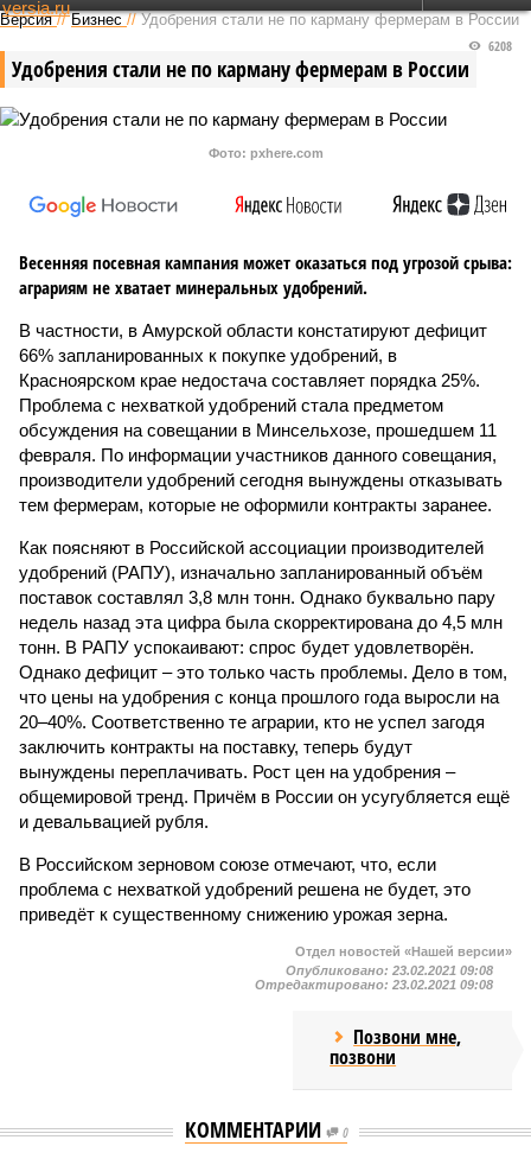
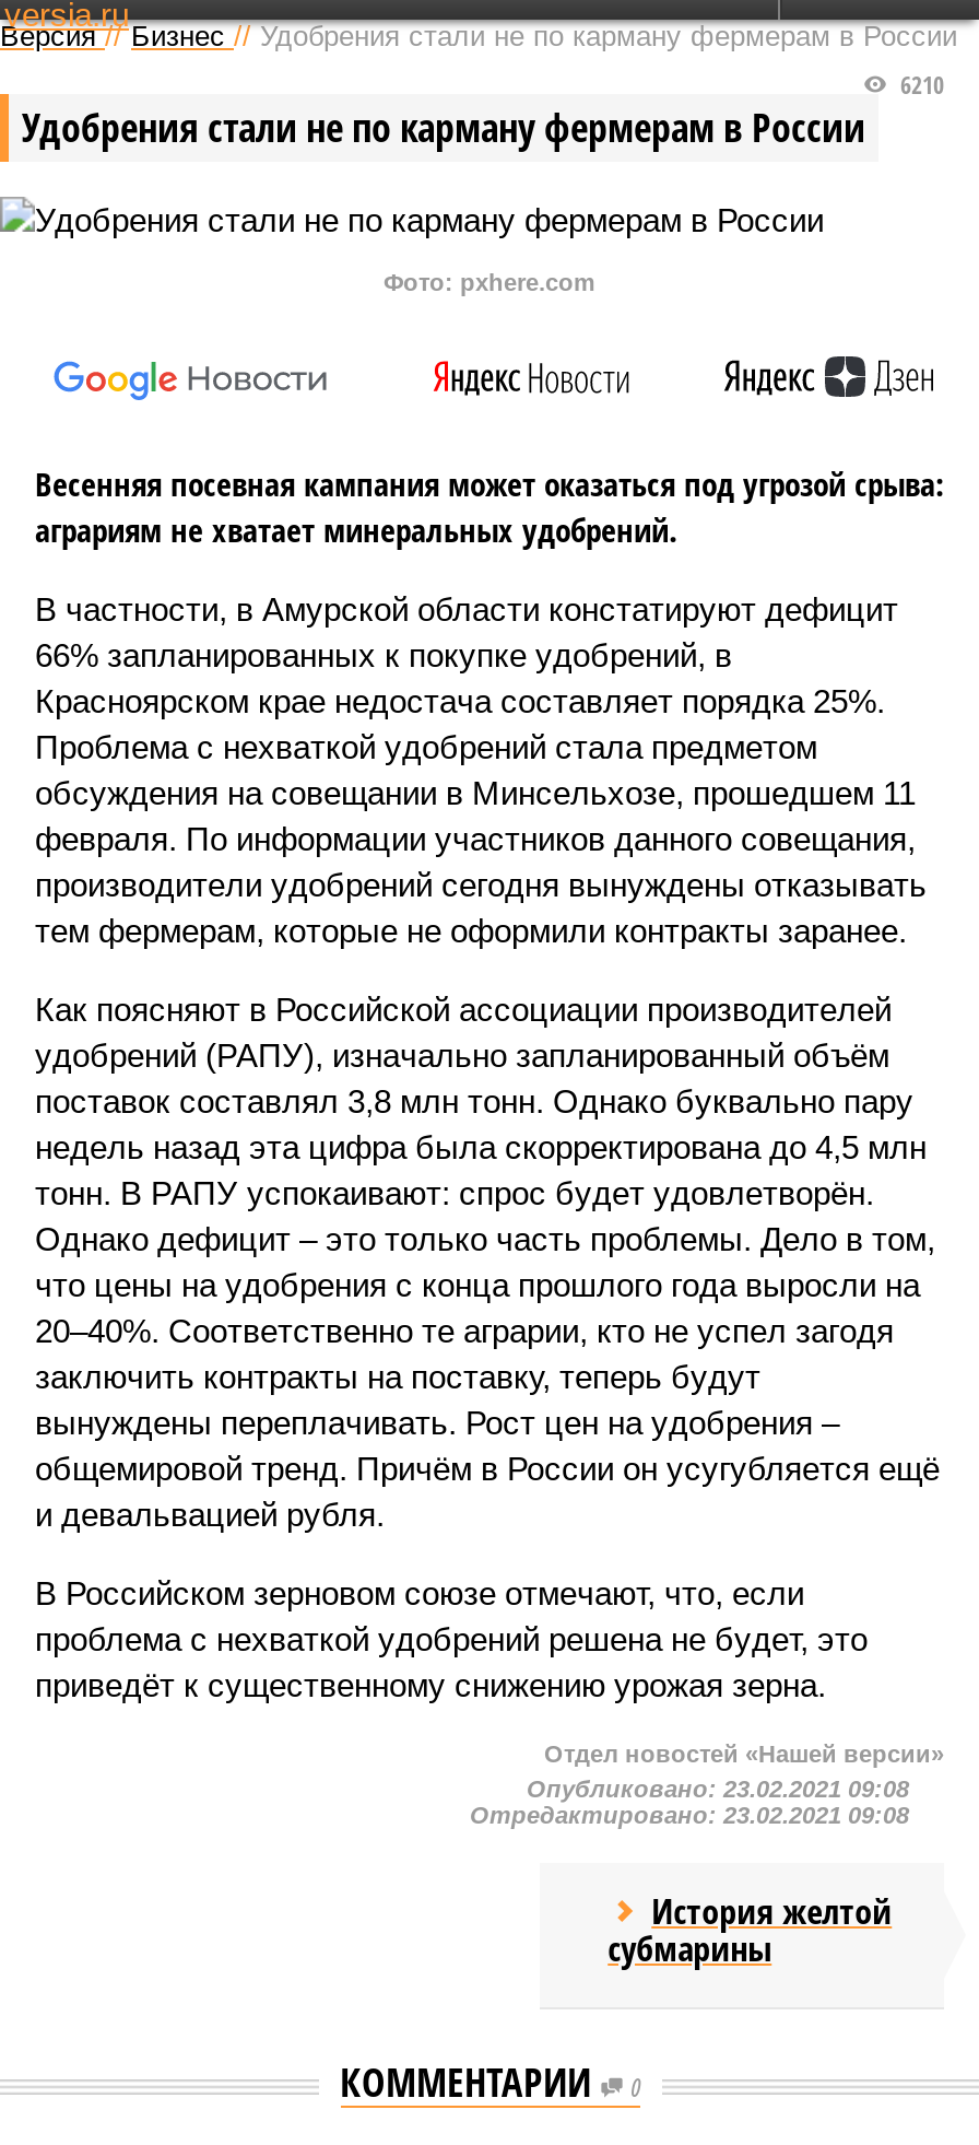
[485,37,512,55] 6208 -> [894,68,944,101] 6210
[330,1024,461,1070] Позвони мне, | позвони -> [608,1887,892,1972] История желтой | субмарины

